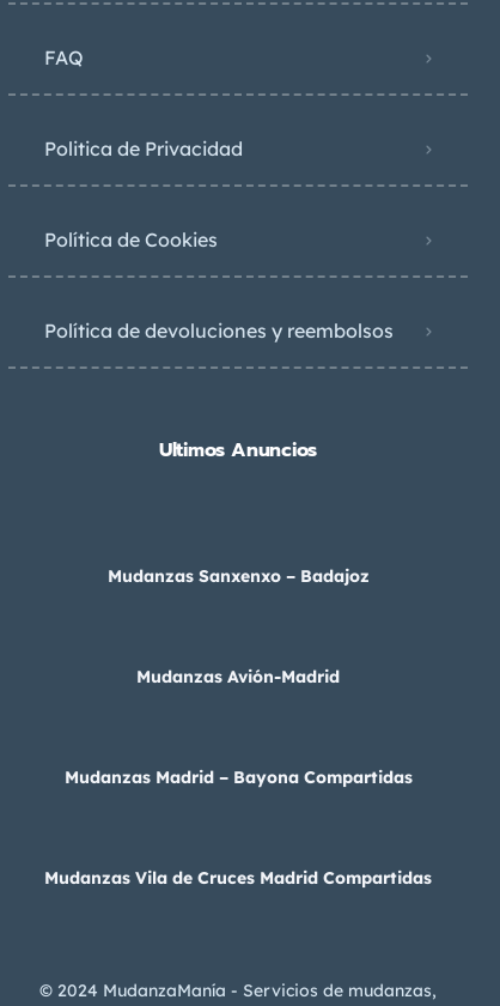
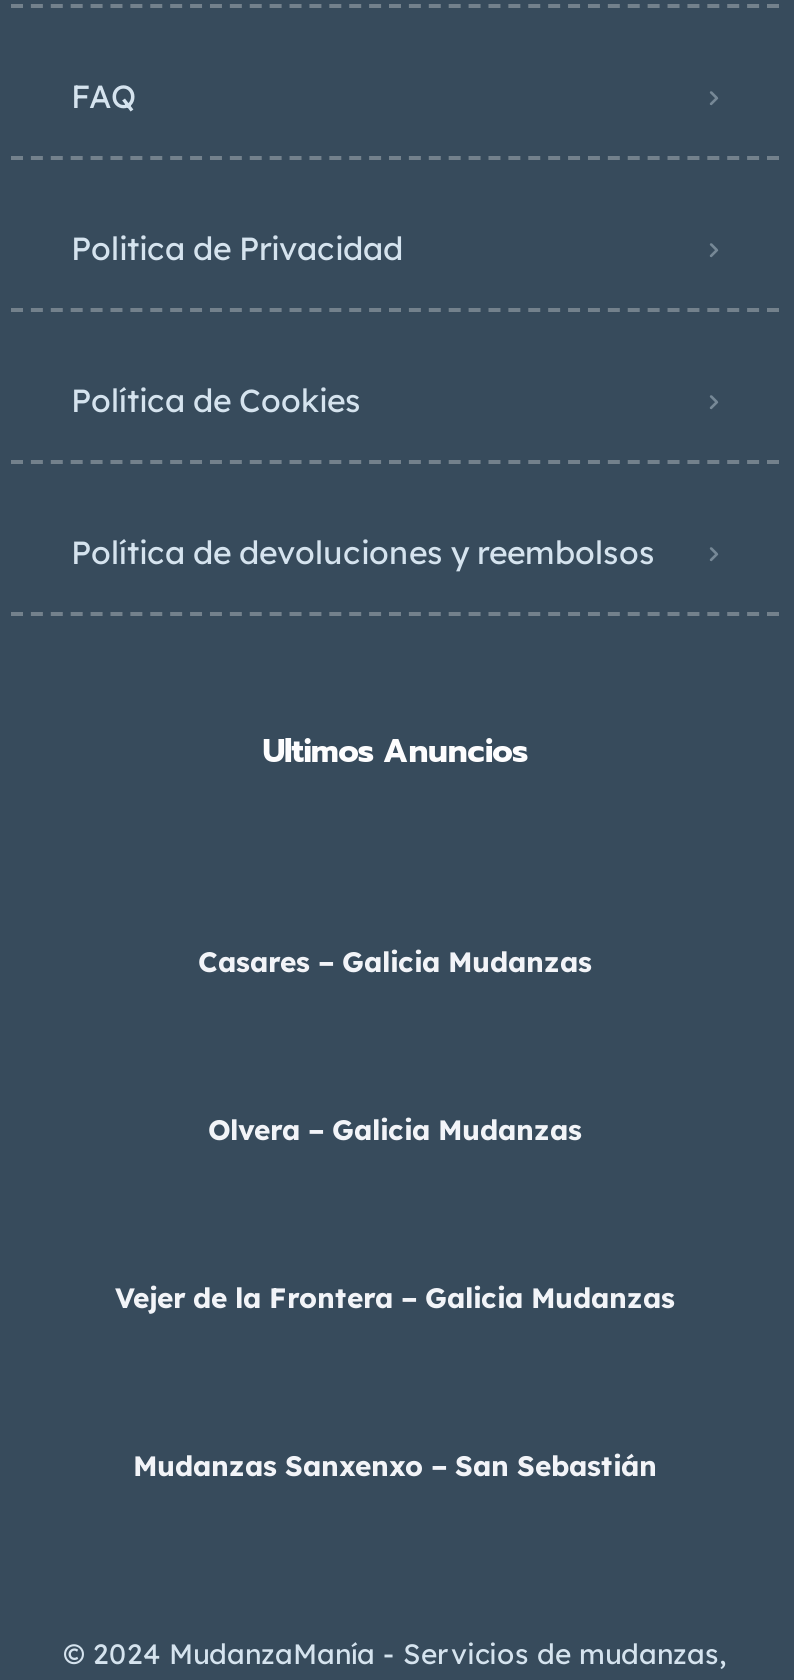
[107,566,369,587] Mudanzas Sanxenxo – Badajoz -> [198,945,592,981] Casares – Galicia Mudanzas
[136,666,340,688] Mudanzas Avión-Madrid -> [208,1113,582,1149] Olvera – Galicia Mudanzas
[64,767,412,789] Mudanzas Madrid – Bayona Compartidas -> [115,1281,675,1317] Vejer de la Frontera – Galicia Mudanzas
[44,868,432,889] Mudanzas Vila de Cruces Madrid Compartidas -> [133,1449,657,1485] Mudanzas Sanxenxo – San Sebastián

